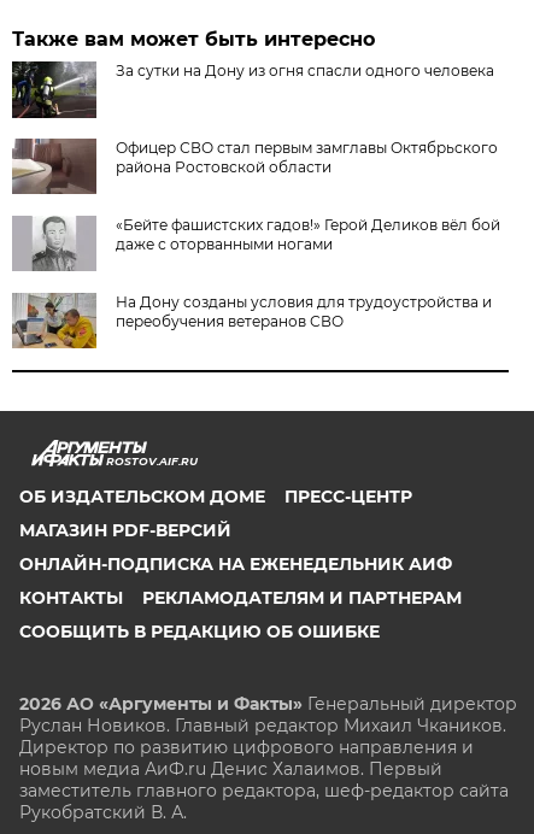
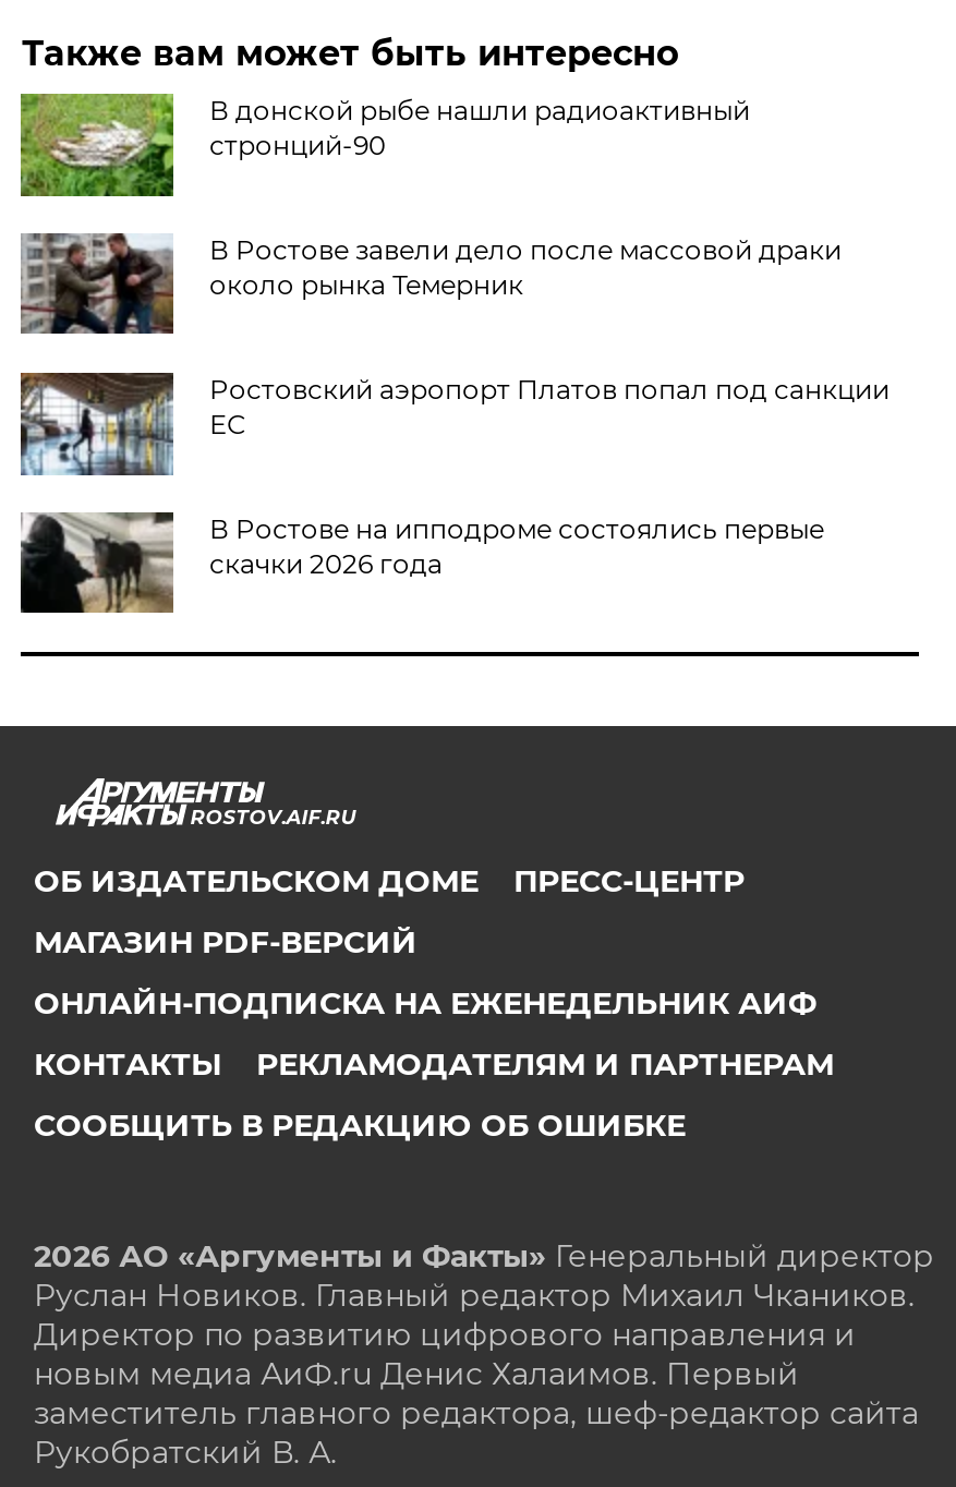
[11,60,495,119] [image] | За сутки на Дону из огня спасли одного человека -> [19,92,750,198] [image] | В донской рыбе нашли радиоактивный | стронций-90
[12,137,498,195] [image] | Офицер СВО стал первым замглавы Октябрьского | района Ростовской области -> [21,233,841,336] [image] | В Ростове завели дело после массовой драки | около рынка Темерник
[12,216,501,272] [image] | «Бейте фашистских гадов!» Герой Деликов вёл бой | даже с оторванными ногами -> [21,371,889,477] [image] | Ростовский аэропорт Платов попал под санкции | ЕС
[11,293,492,350] [image] | На Дону созданы условия для трудоустройства и | переобучения ветеранов СВО -> [19,512,824,615] [image] | В Ростове на ипподроме состоялись первые | скачки 2026 года

